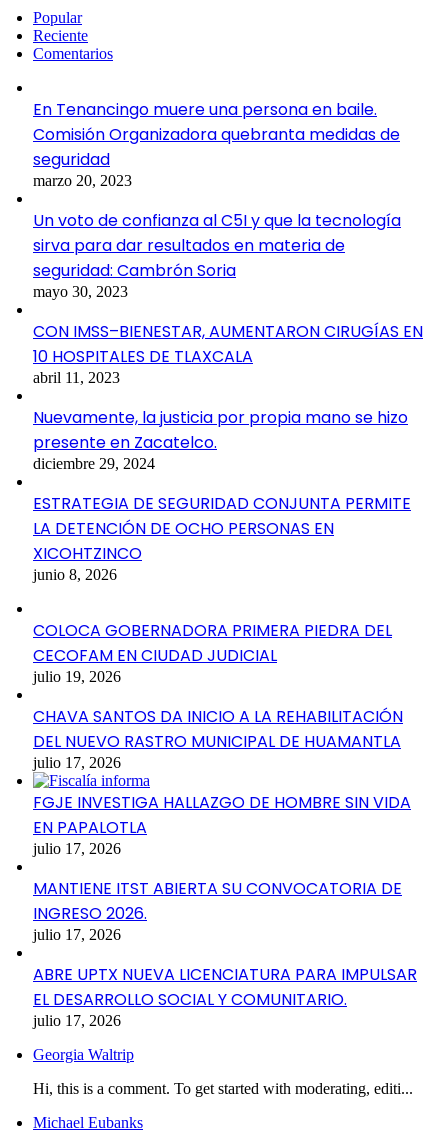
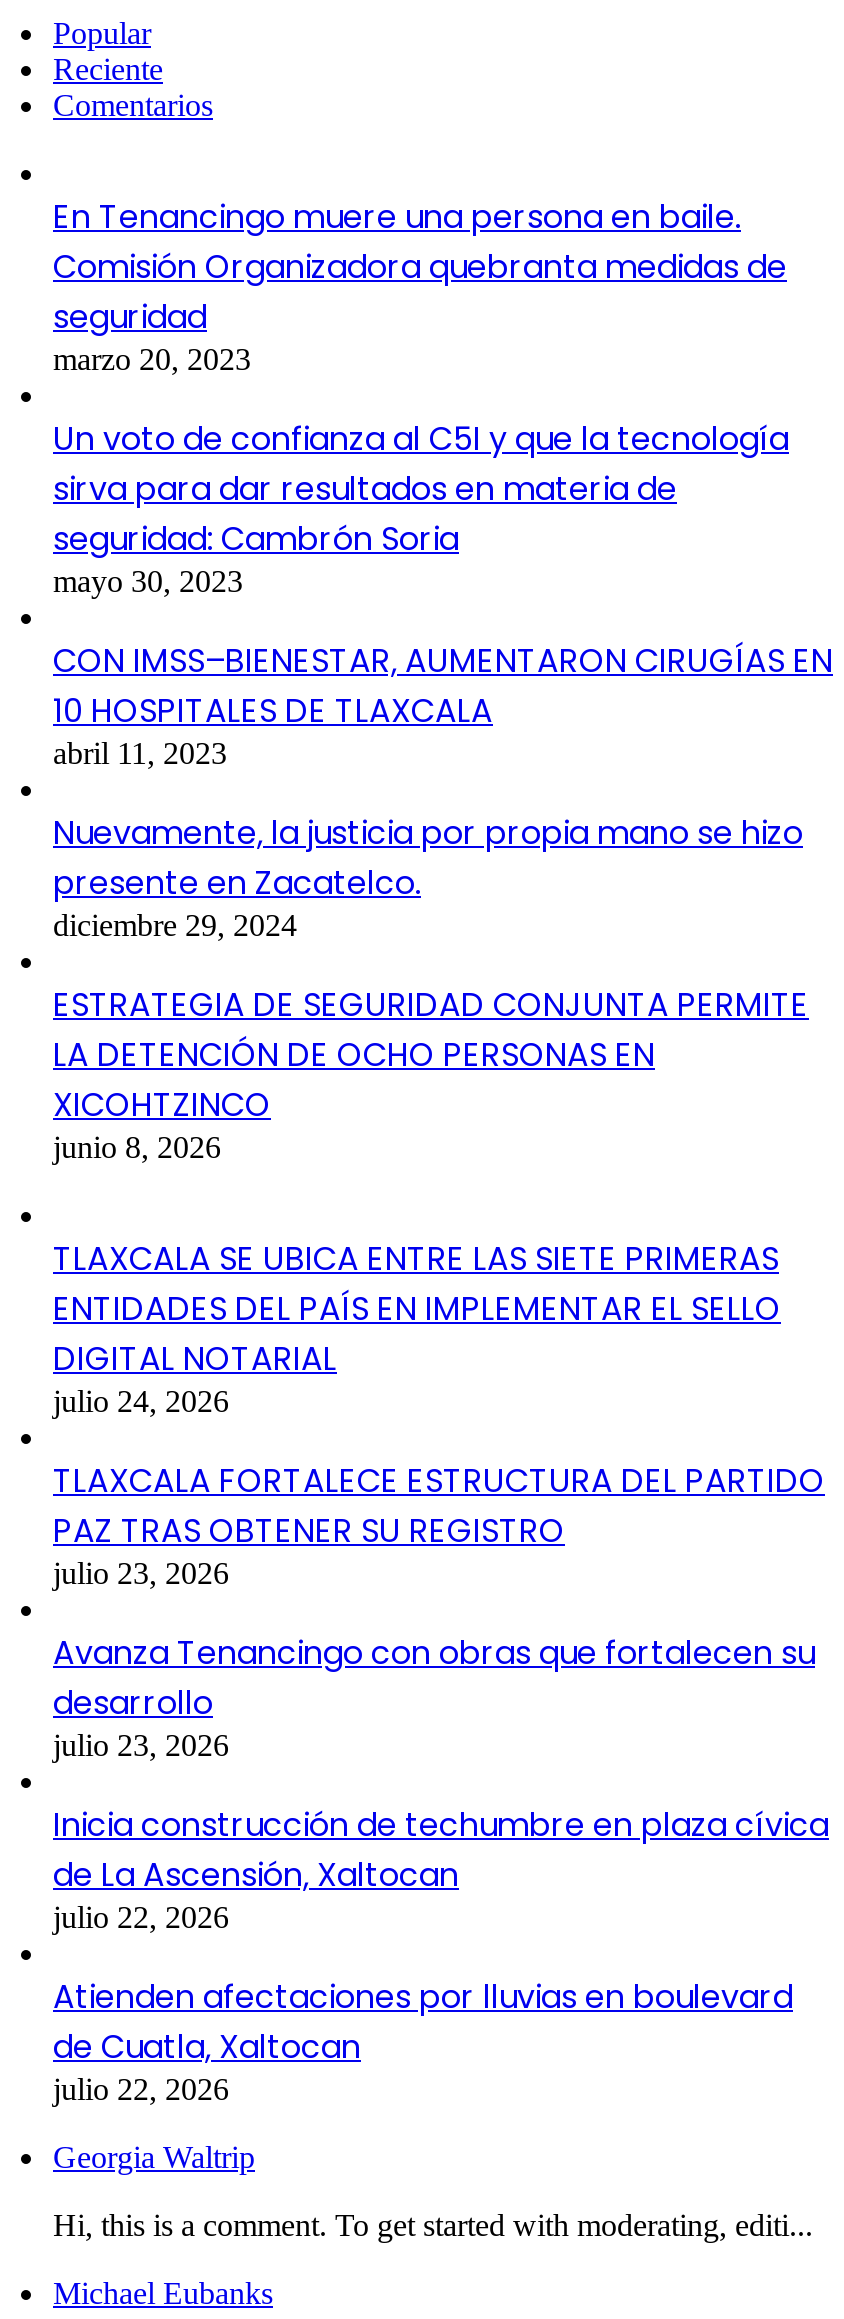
[33,619,392,685] COLOCA GOBERNADORA PRIMERA PIEDRA DEL | CECOFAM EN CIUDAD JUDICIAL | julio 19, 2026 -> [53,1236,781,1418] TLAXCALA SE UBICA ENTRE LAS SIETE PRIMERAS | ENTIDADES DEL PAÍS EN IMPLEMENTAR EL SELLO | DIGITAL NOTARIAL | julio 24, 2026
[33,705,403,771] CHAVA SANTOS DA INICIO A LA REHABILITACIÓN | DEL NUEVO RASTRO MUNICIPAL DE HUAMANTLA | julio 17, 2026 -> [53,1458,825,1590] TLAXCALA FORTALECE ESTRUCTURA DEL PARTIDO | PAZ TRAS OBTENER SU REGISTRO | julio 23, 2026
[33,791,411,857] FGJE INVESTIGA HALLAZGO DE HOMBRE SIN VIDA | EN PAPALOTLA | julio 17, 2026 -> [53,1630,815,1762] Avanza Tenancingo con obras que fortalecen su | desarrollo | julio 23, 2026
[33,877,402,943] MANTIENE ITST ABIERTA SU CONVOCATORIA DE | INGRESO 2026. | julio 17, 2026 -> [53,1802,829,1934] Inicia construcción de techumbre en plaza cívica | de La Ascensión, Xaltocan | julio 22, 2026
[33,963,417,1029] ABRE UPTX NUEVA LICENCIATURA PARA IMPULSAR | EL DESARROLLO SOCIAL Y COMUNITARIO. | julio 17, 2026 -> [53,1974,793,2106] Atienden afectaciones por lluvias en boulevard | de Cuatla, Xaltocan | julio 22, 2026

